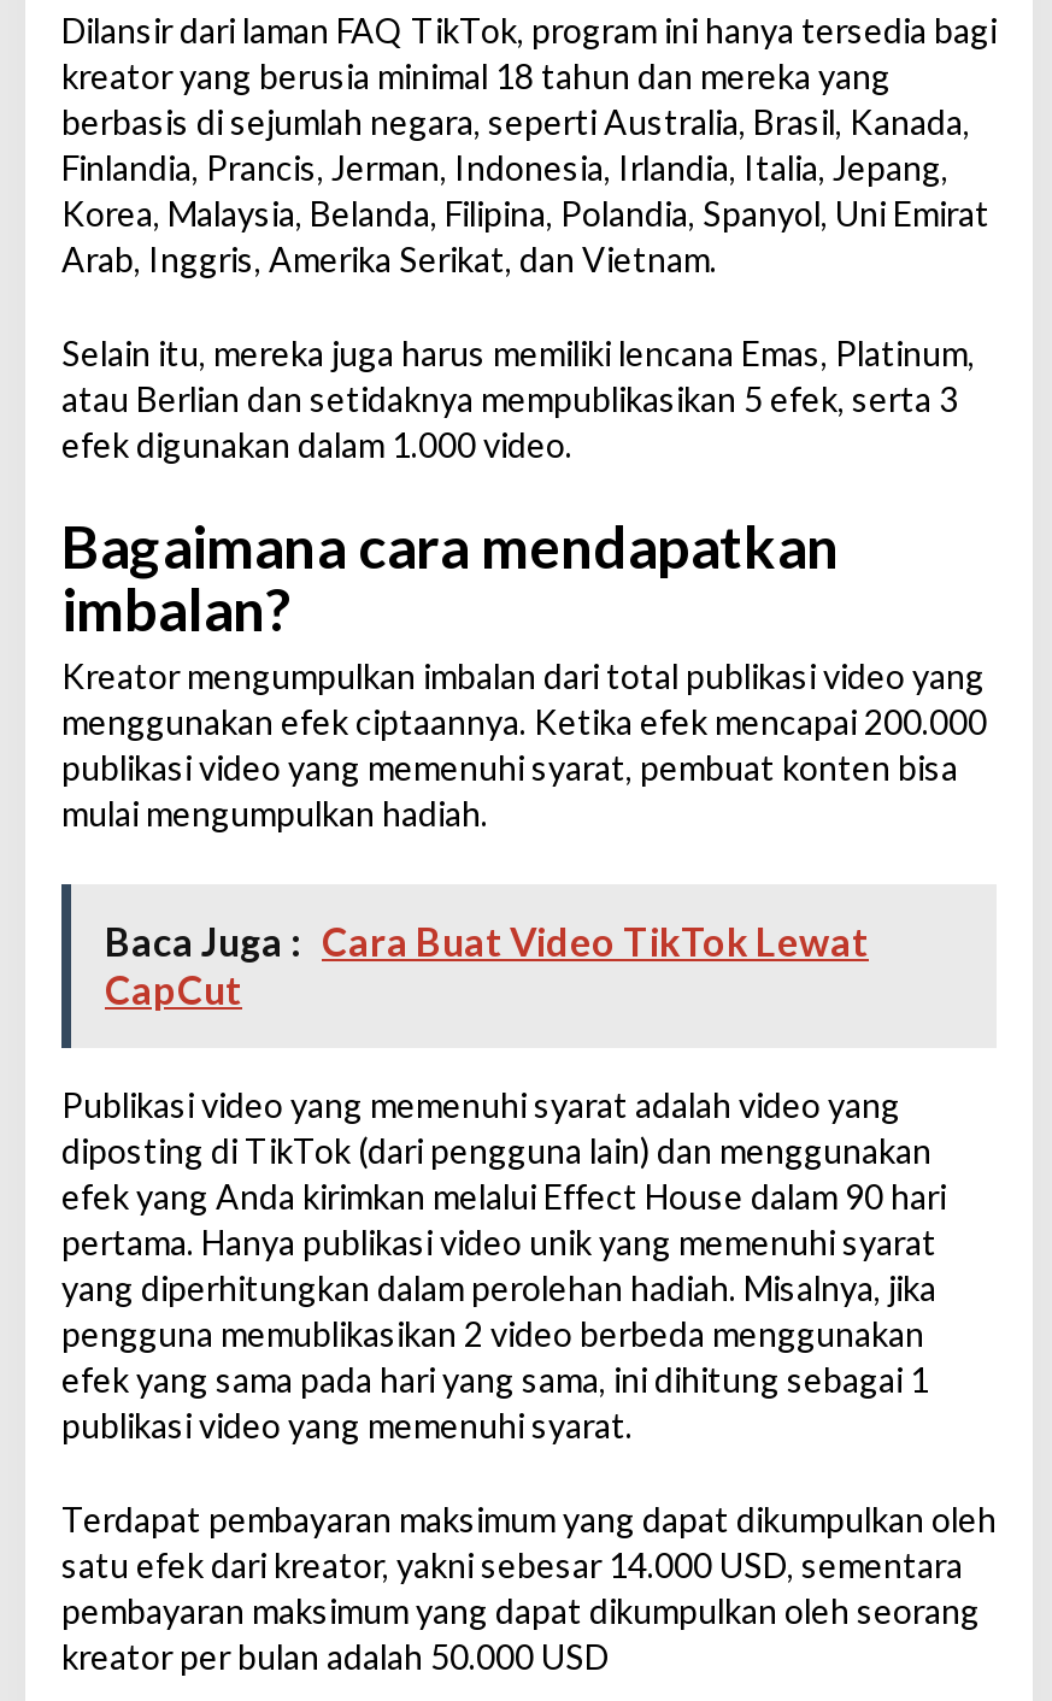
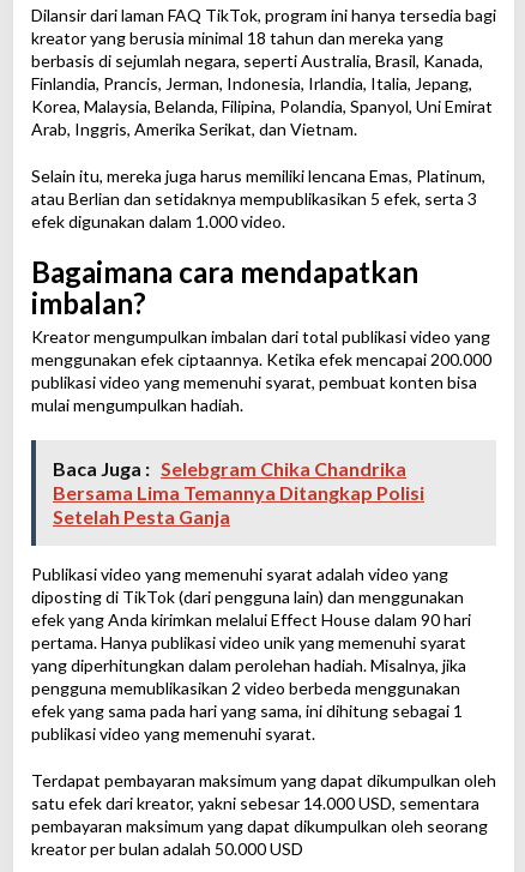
[105,917,869,1011] Baca Juga : Cara Buat Video TikTok Lewat | CapCut -> [53,457,424,527] Baca Juga : Selebgram Chika Chandrika | Bersama Lima Temannya Ditangkap Polisi | Setelah Pesta Ganja

